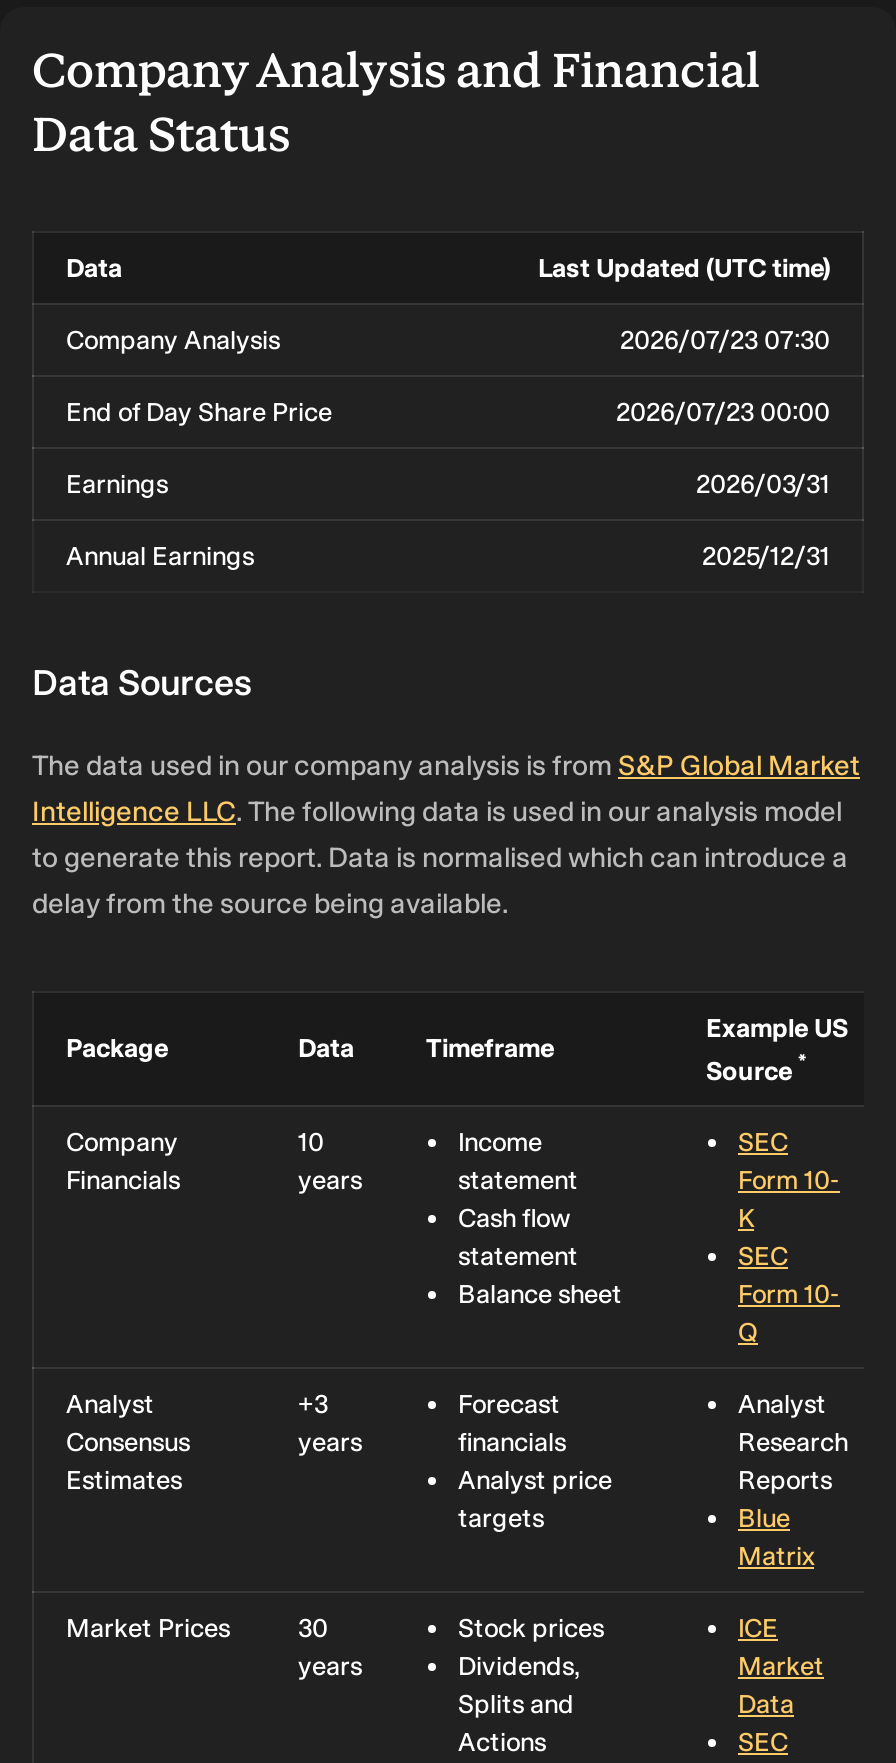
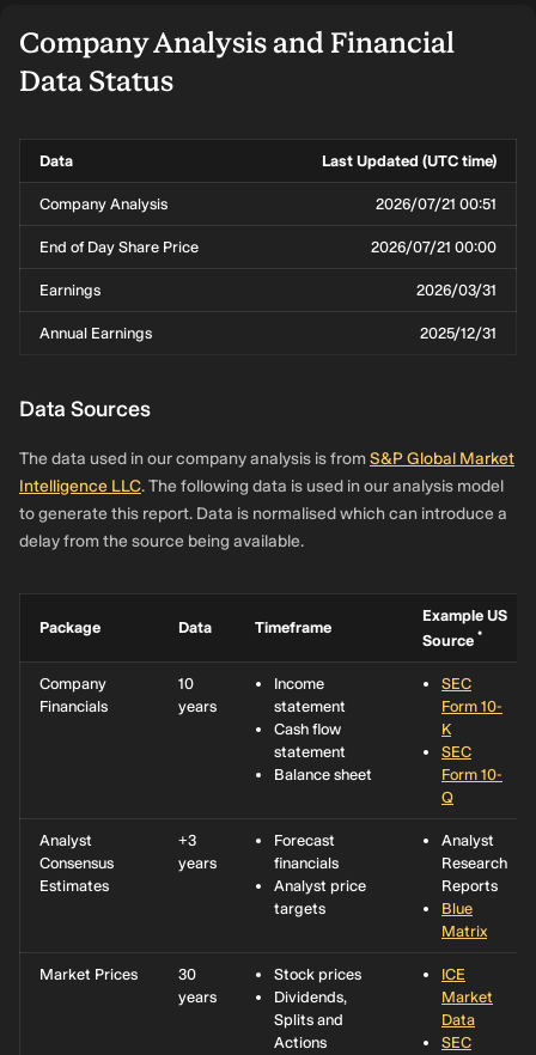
[620,325,830,355] 2026/07/23 07:30 -> [376,195,497,213] 2026/07/21 00:51
[616,397,830,427] 2026/07/23 00:00 -> [371,238,497,256] 2026/07/21 00:00

